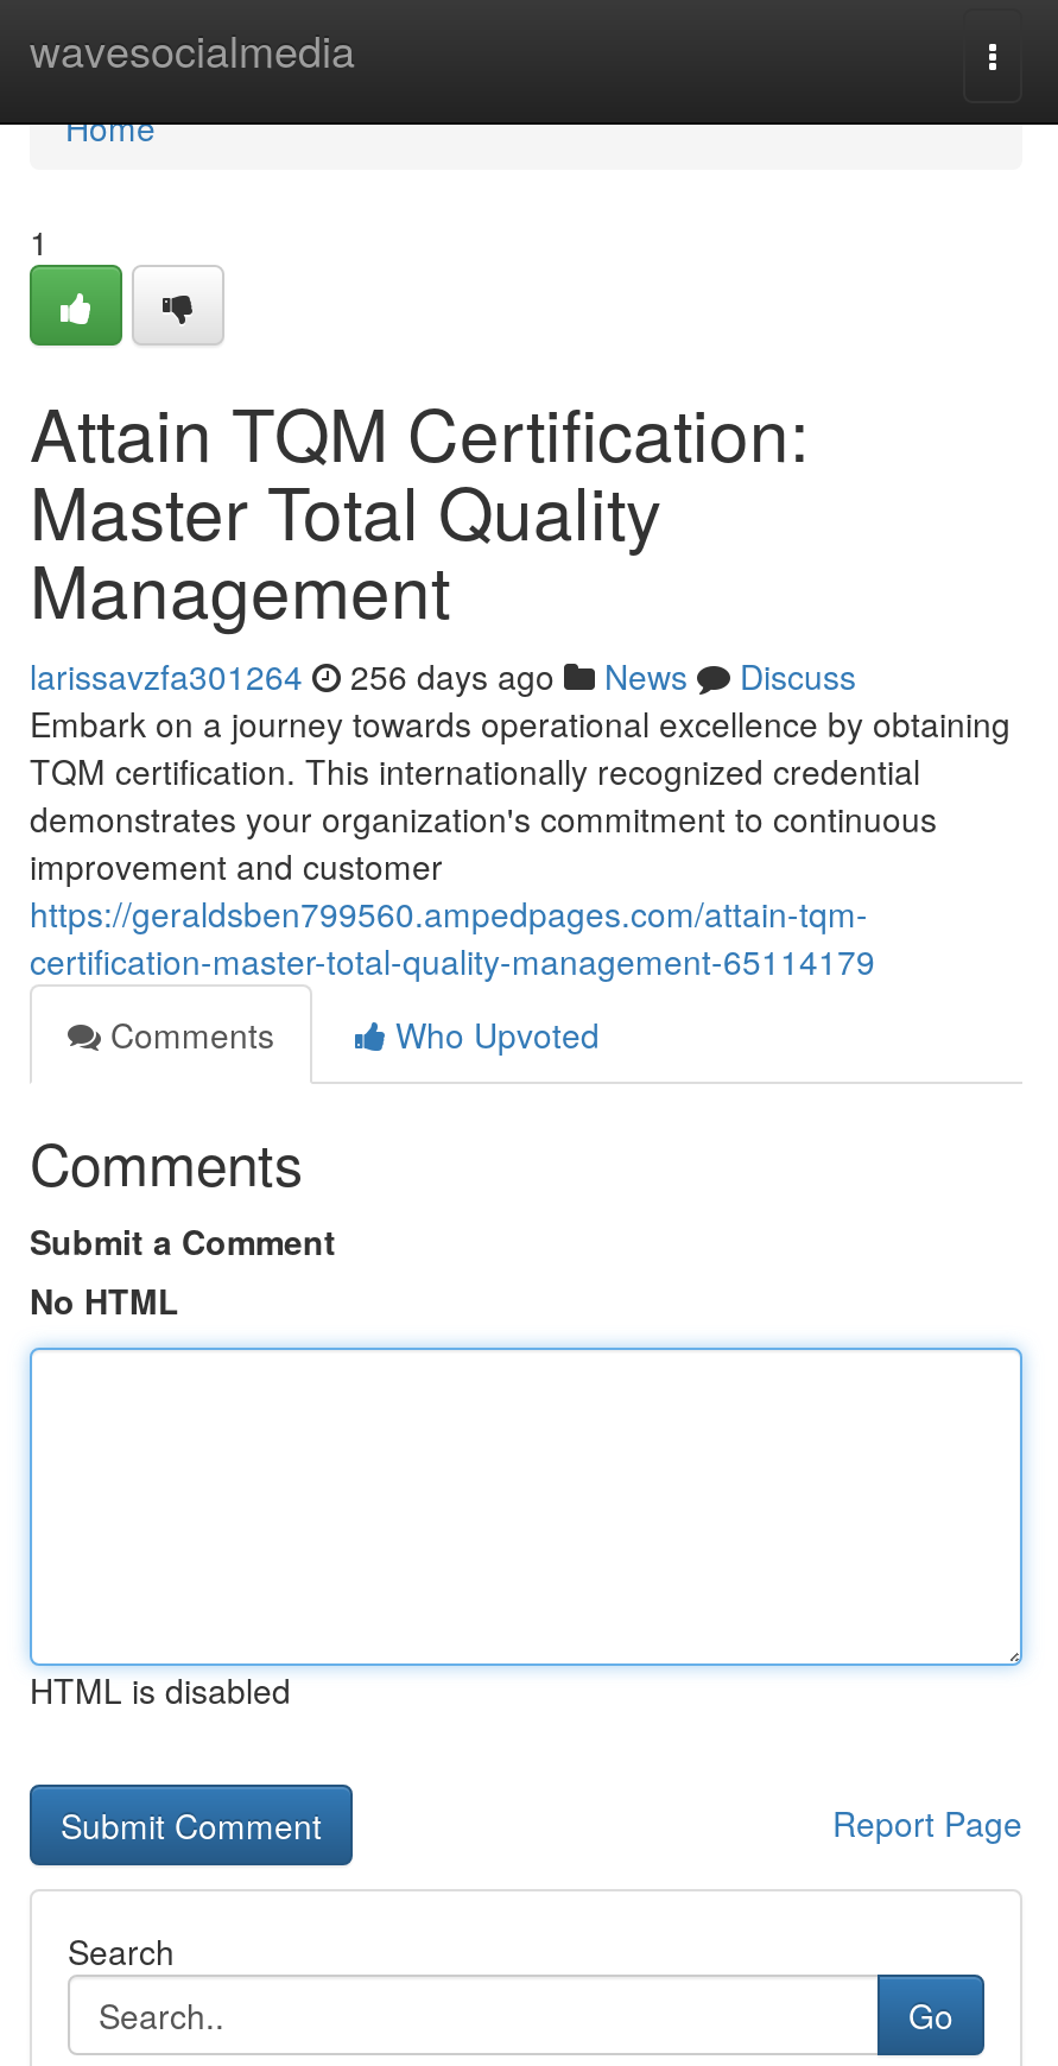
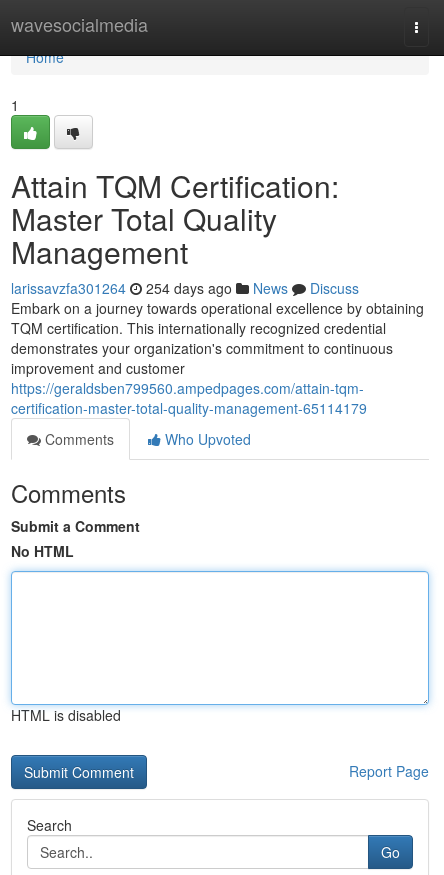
[30,652,856,699] larissavzfa301264 256 days ago News Discuss -> [11,278,359,298] larissavzfa301264 254 days ago News Discuss

